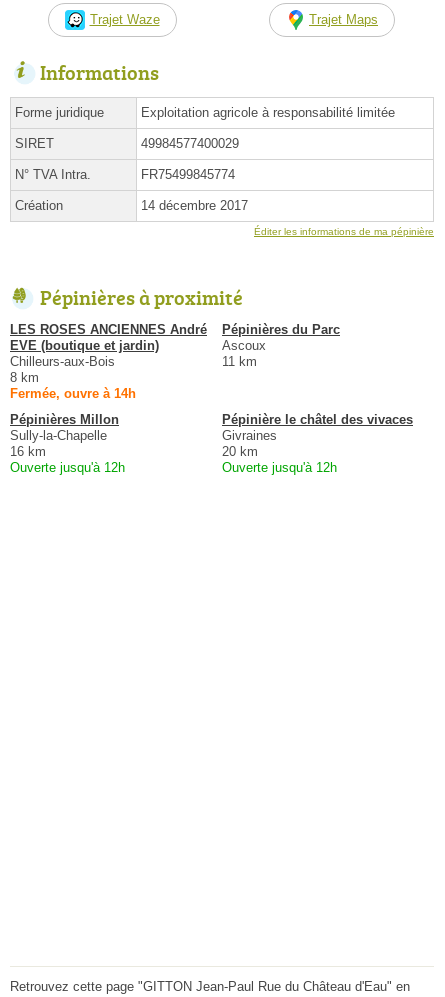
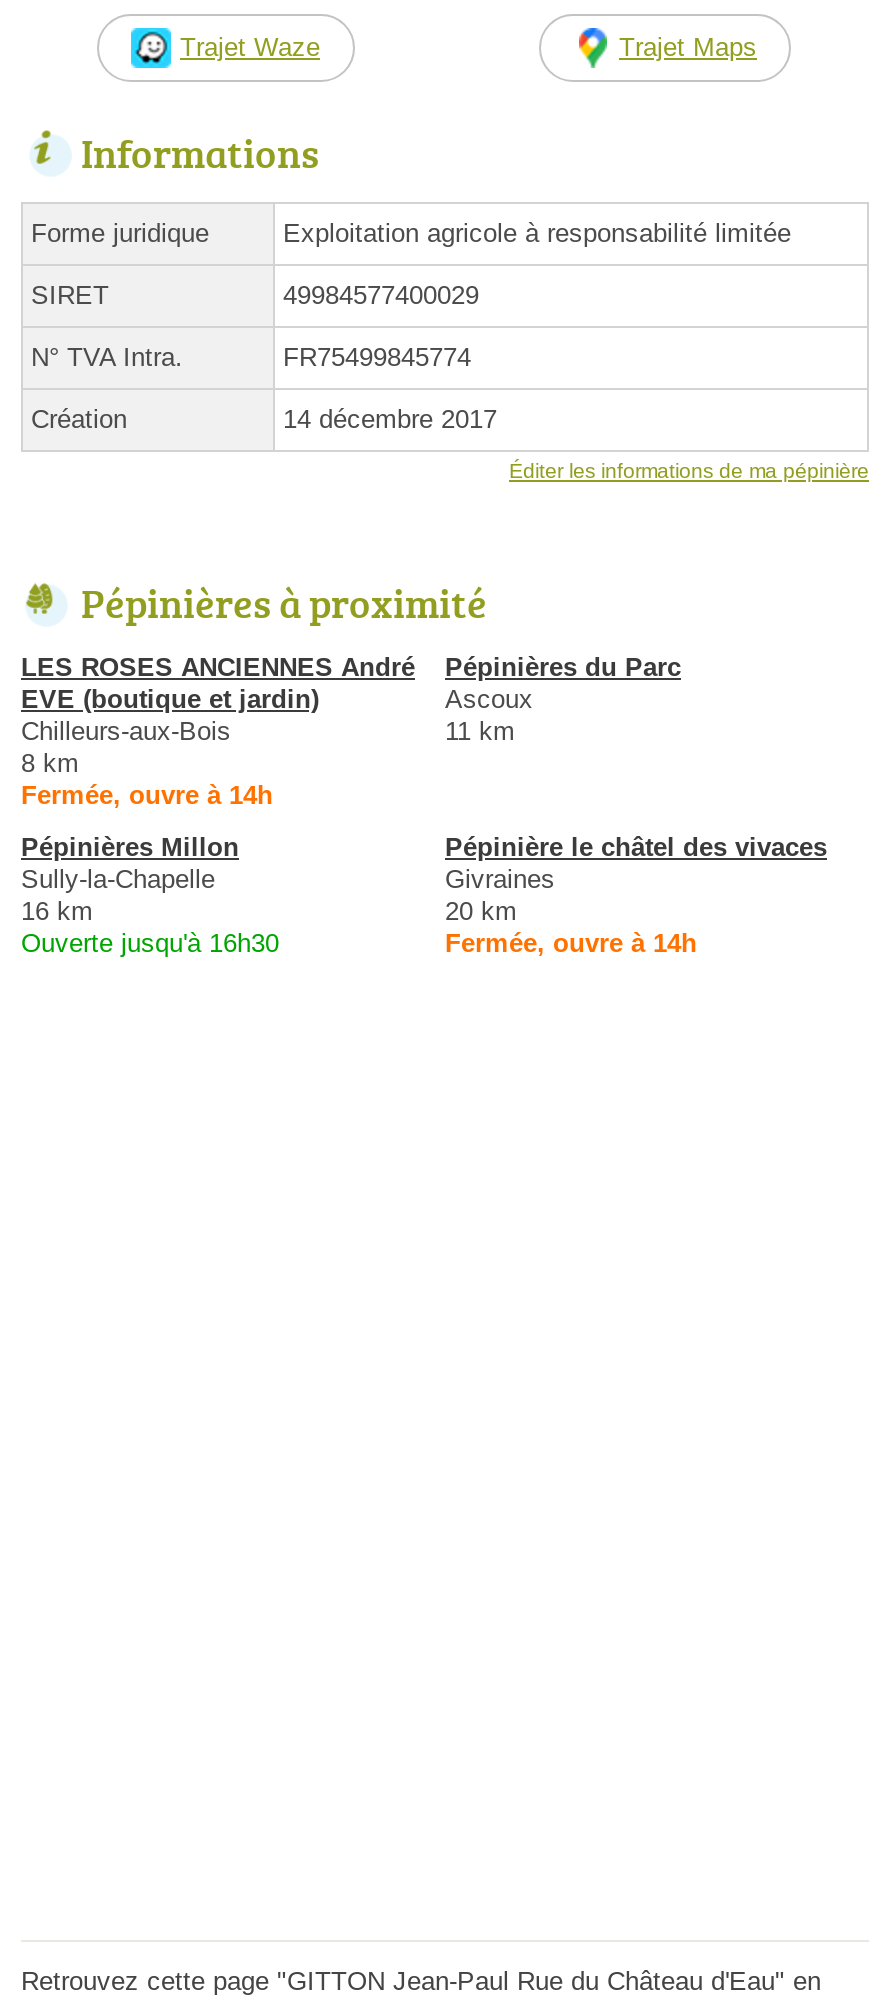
[10,460,125,475] Ouverte jusqu'à 12h -> [21,928,279,958] Ouverte jusqu'à 16h30
[222,460,337,475] Ouverte jusqu'à 12h -> [445,928,697,958] Fermée, ouvre à 14h

